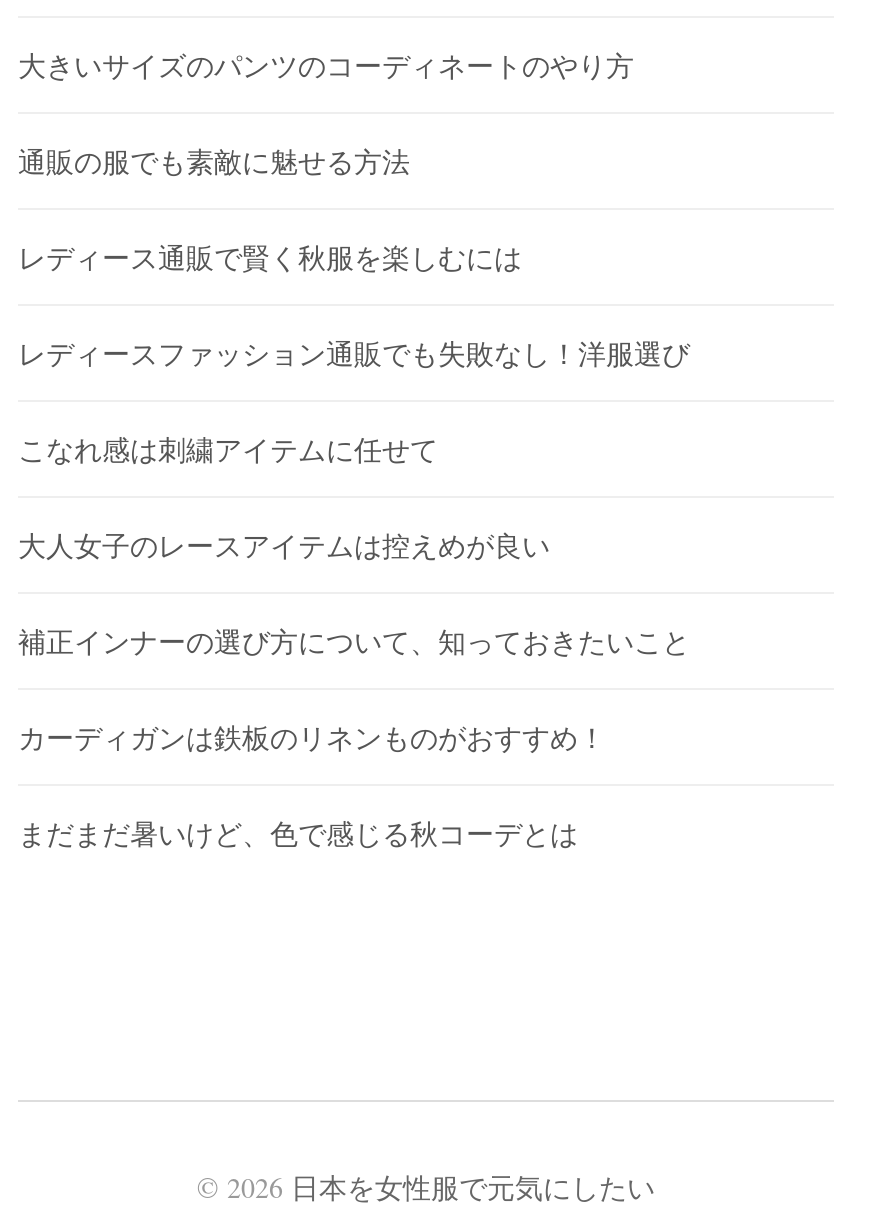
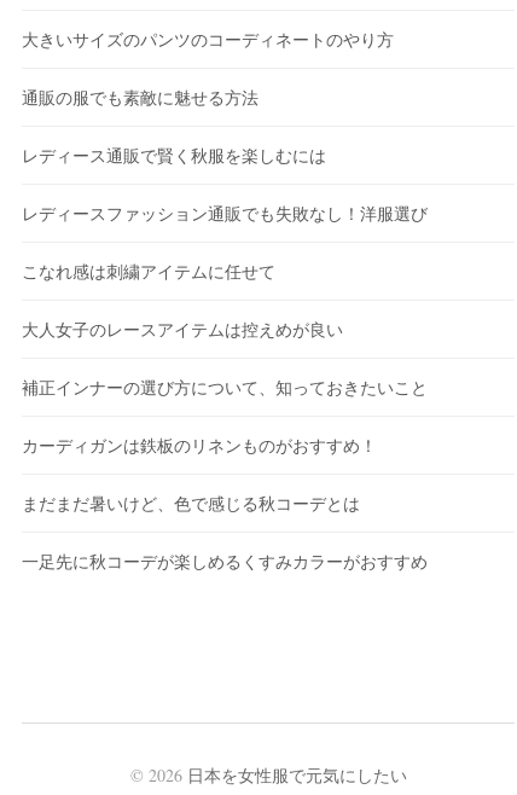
none -> [22,550,428,573] 一足先に秋コーデが楽しめるくすみカラーがおすすめ

